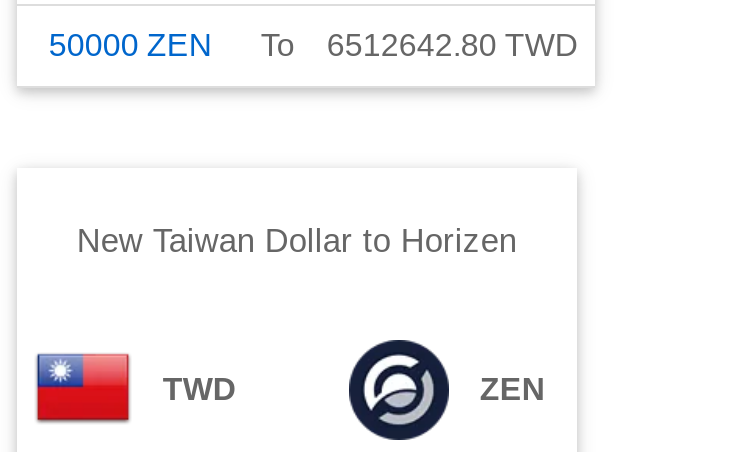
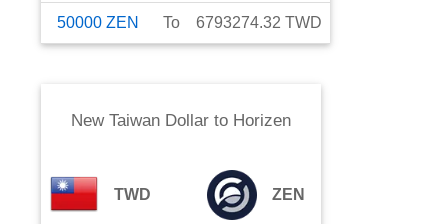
[49,28,579,62] 50000 ZEN To 6512642.80 TWD -> [57,14,322,31] 50000 ZEN To 6793274.32 TWD

